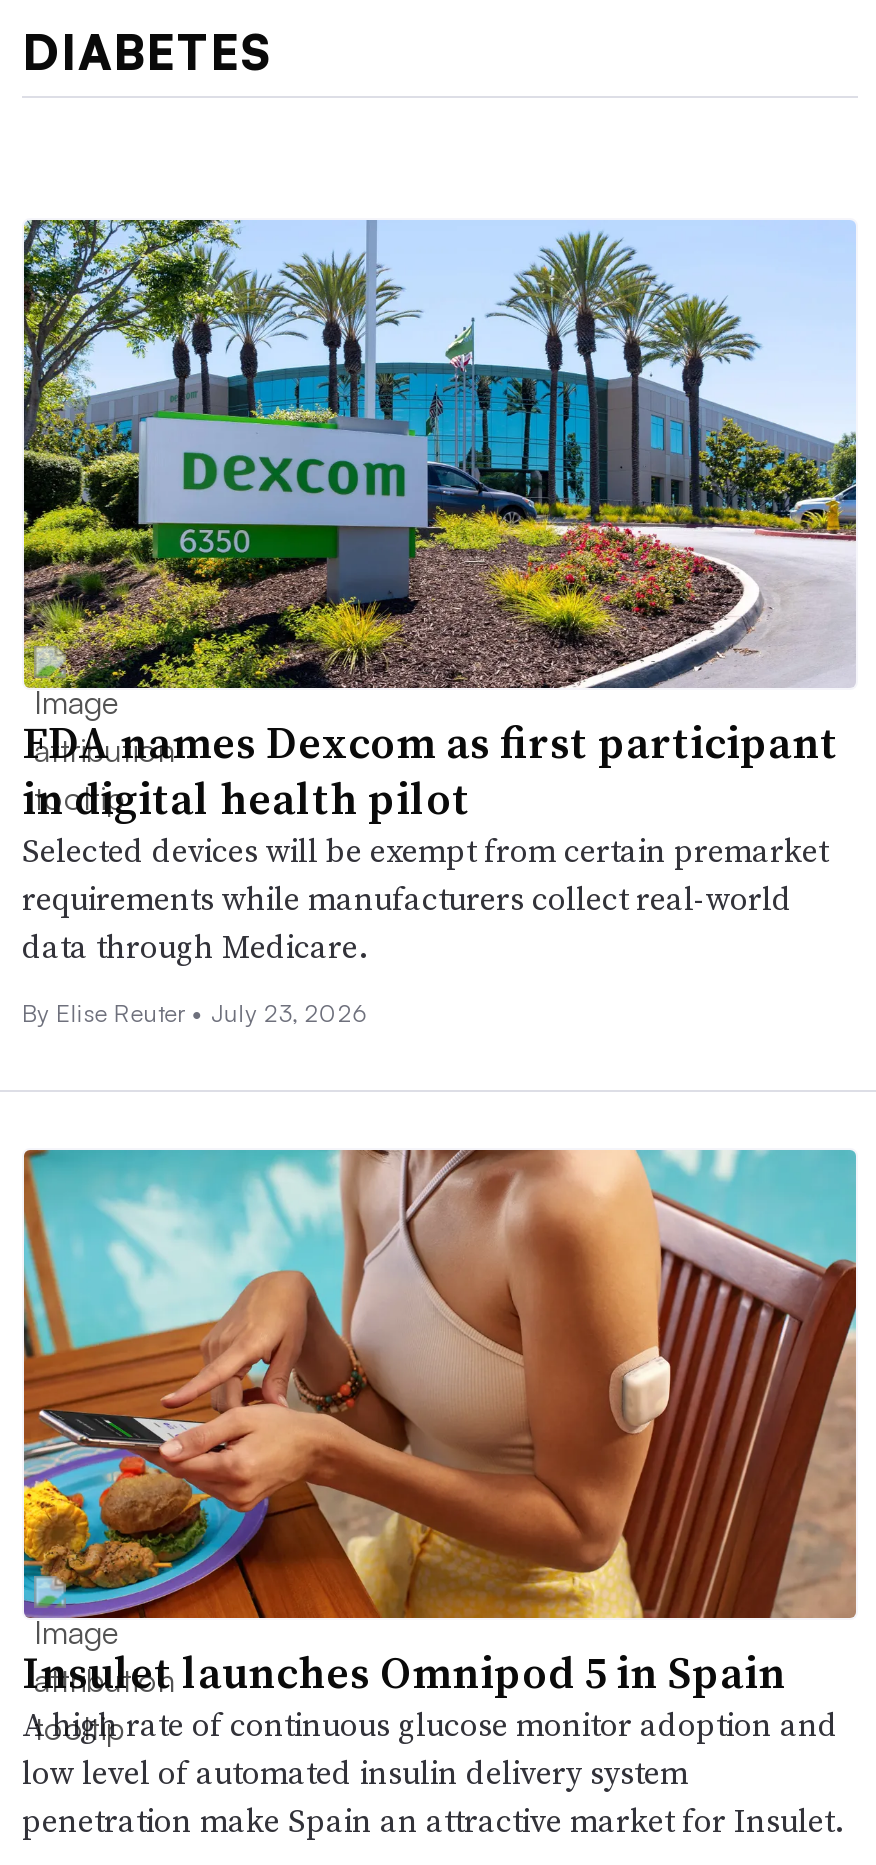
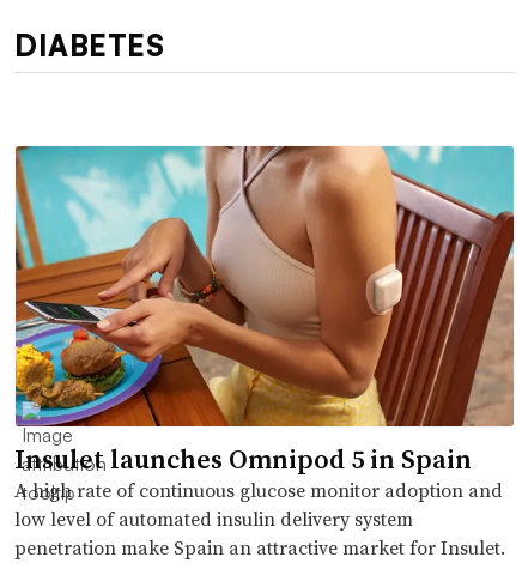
[22,218,858,1028] [image] | FDA names Dexcom as first participant | in digital health pilot | Selected devices will be exempt from certain premarket | requirements while manufacturers collect real-world | data through Medicare. | By Elise Reuter • July 23, 2026 -> none

